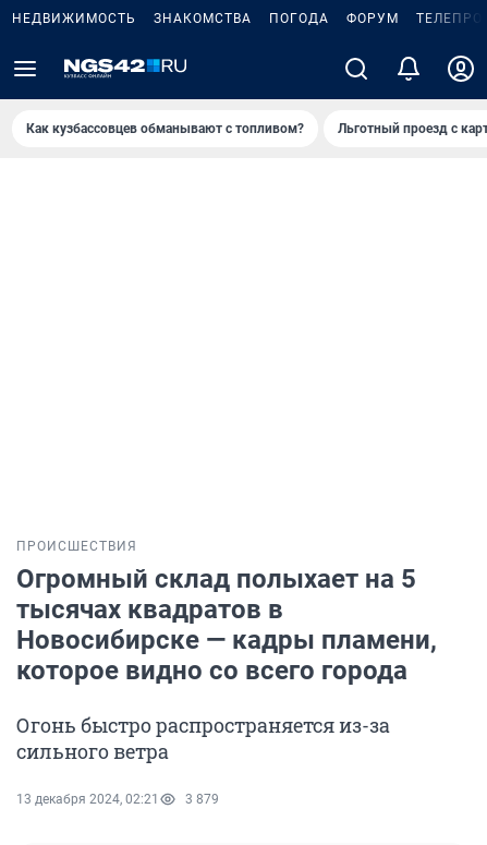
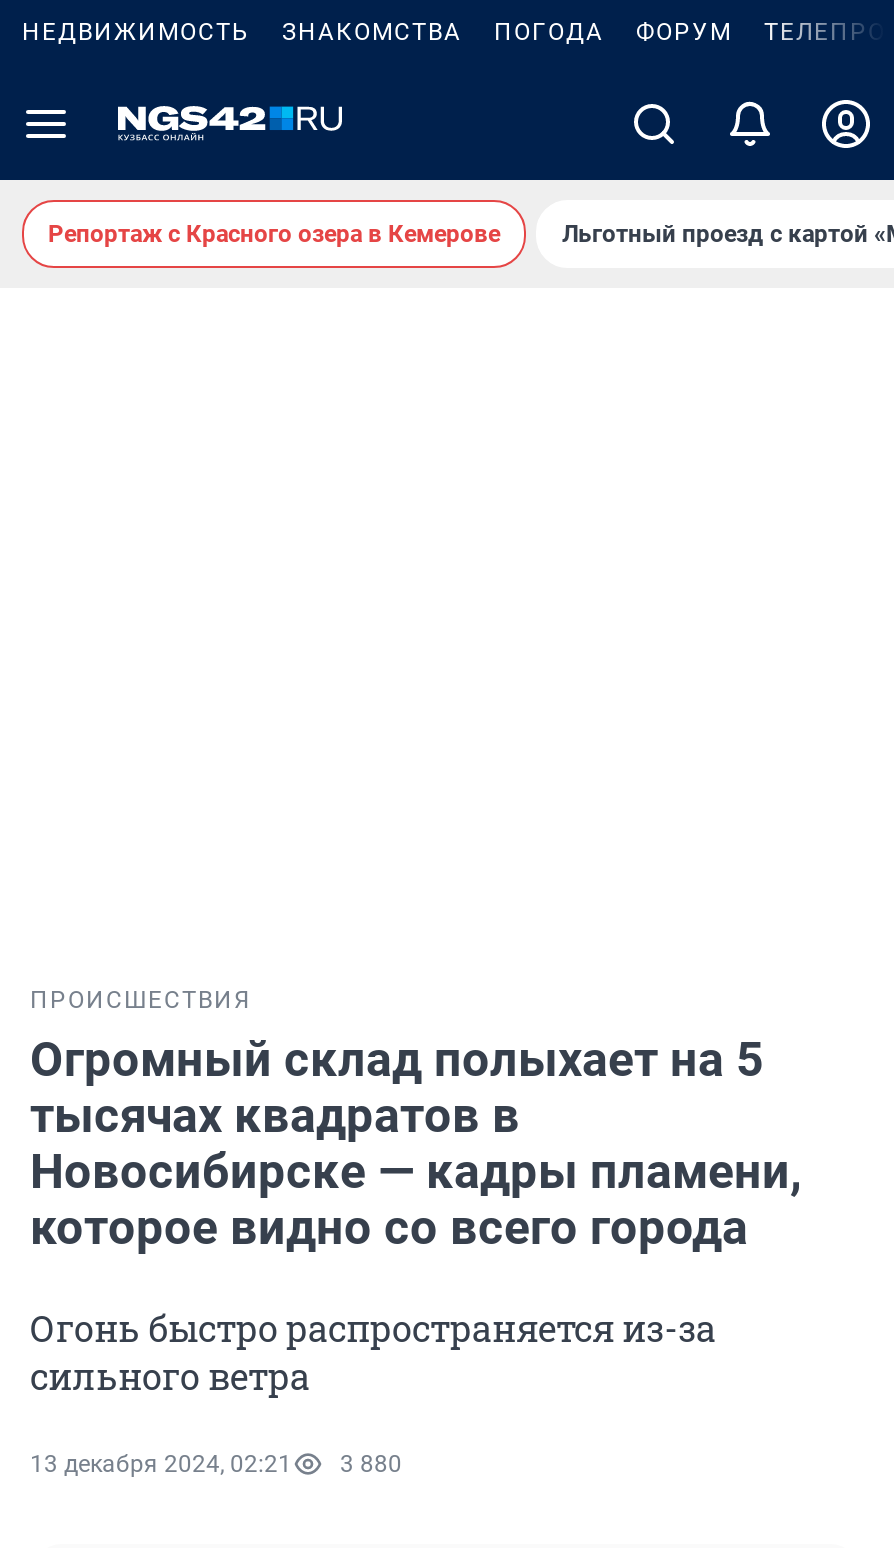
[26,121,304,136] Как кузбассовцев обманывают с топливом? -> [48,220,500,248] Репортаж с Красного озера в Кемерове
[16,792,219,807] 13 декабря 2024, 02:21 3 879 -> [30,1450,402,1478] 13 декабря 2024, 02:21 3 880

